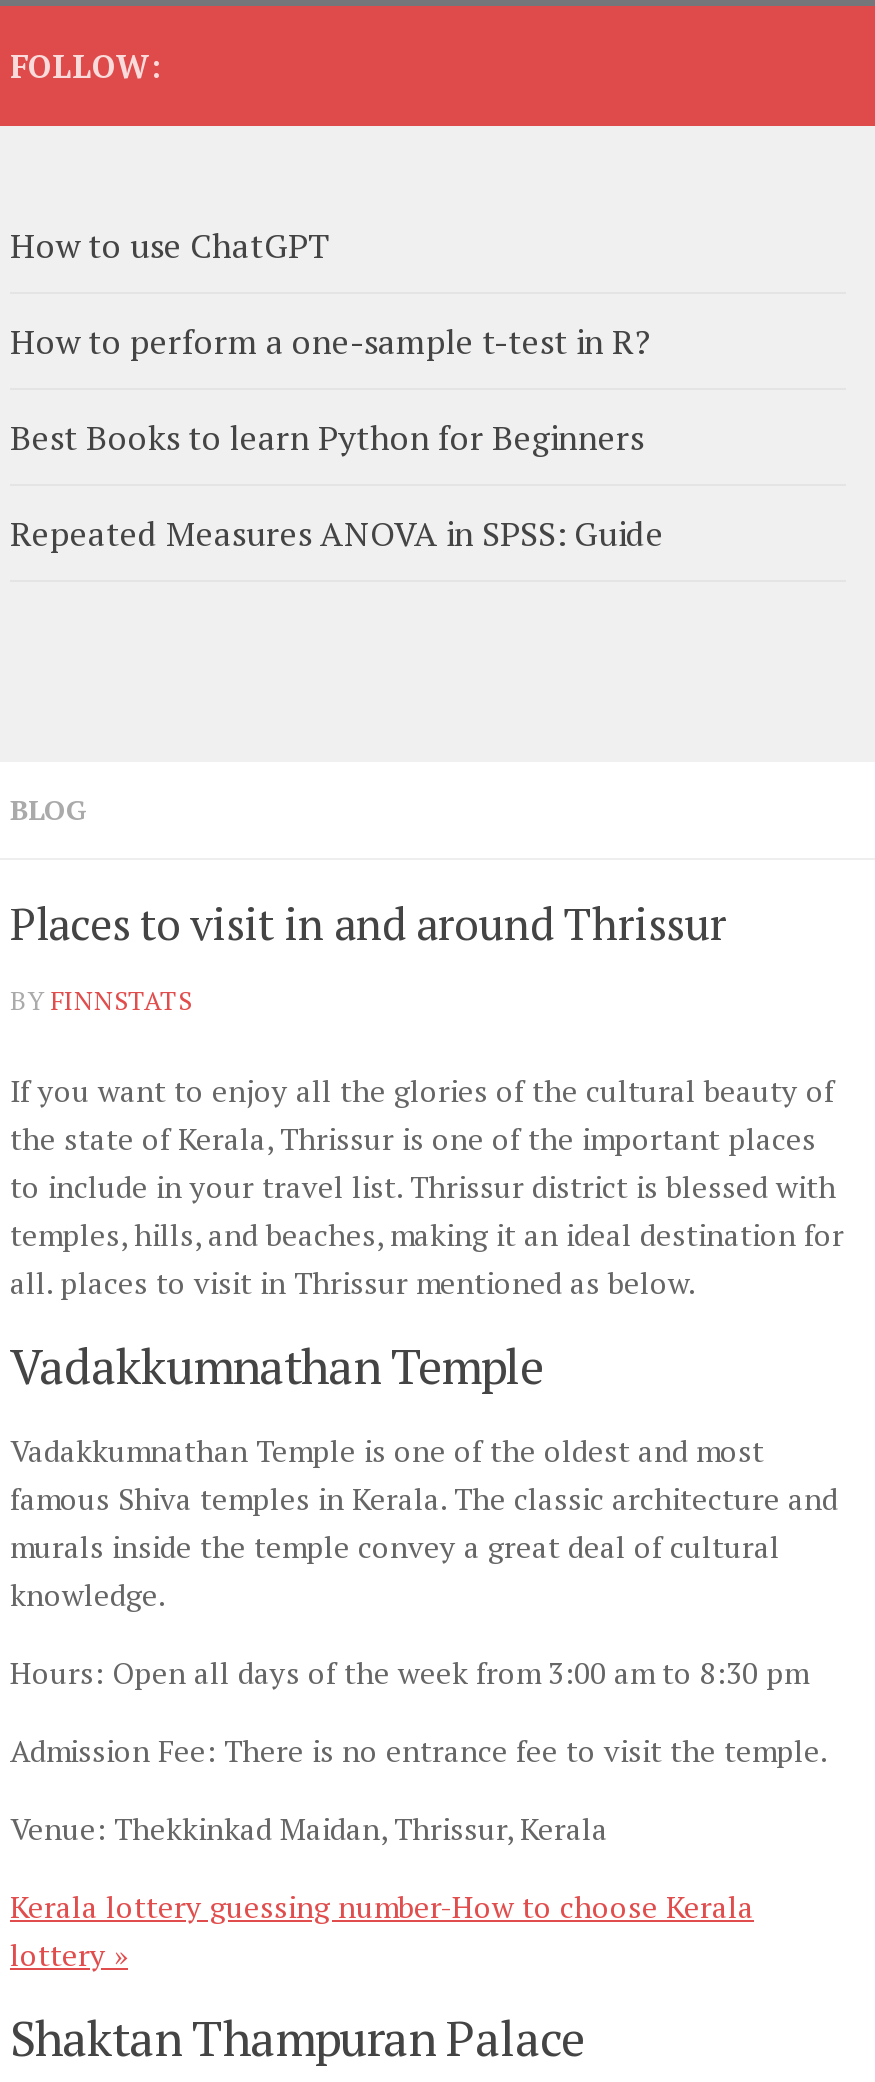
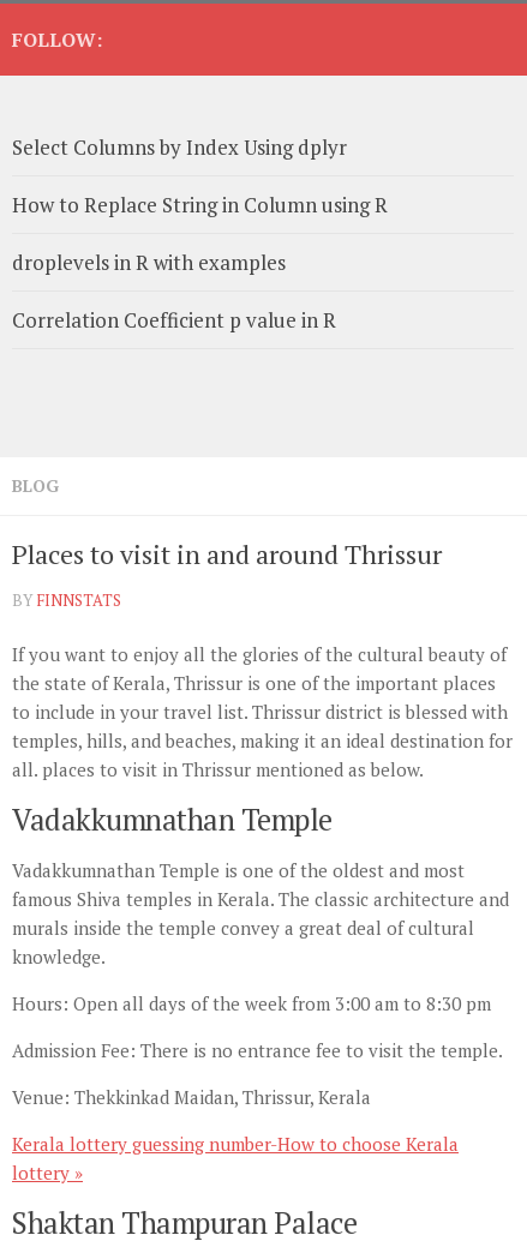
[10,222,330,268] How to use ChatGPT -> [12,133,347,161] Select Columns by Index Using dplyr
[10,318,650,364] How to perform a one-sample t-test in R? -> [12,191,388,218] How to Replace String in Column using R
[10,414,644,460] Best Books to learn Python for Beginners -> [12,248,286,276] droplevels in R with examples
[10,510,664,556] Repeated Measures ANOVA in SPSS: Guide -> [12,306,336,334] Correlation Coefficient p value in R

